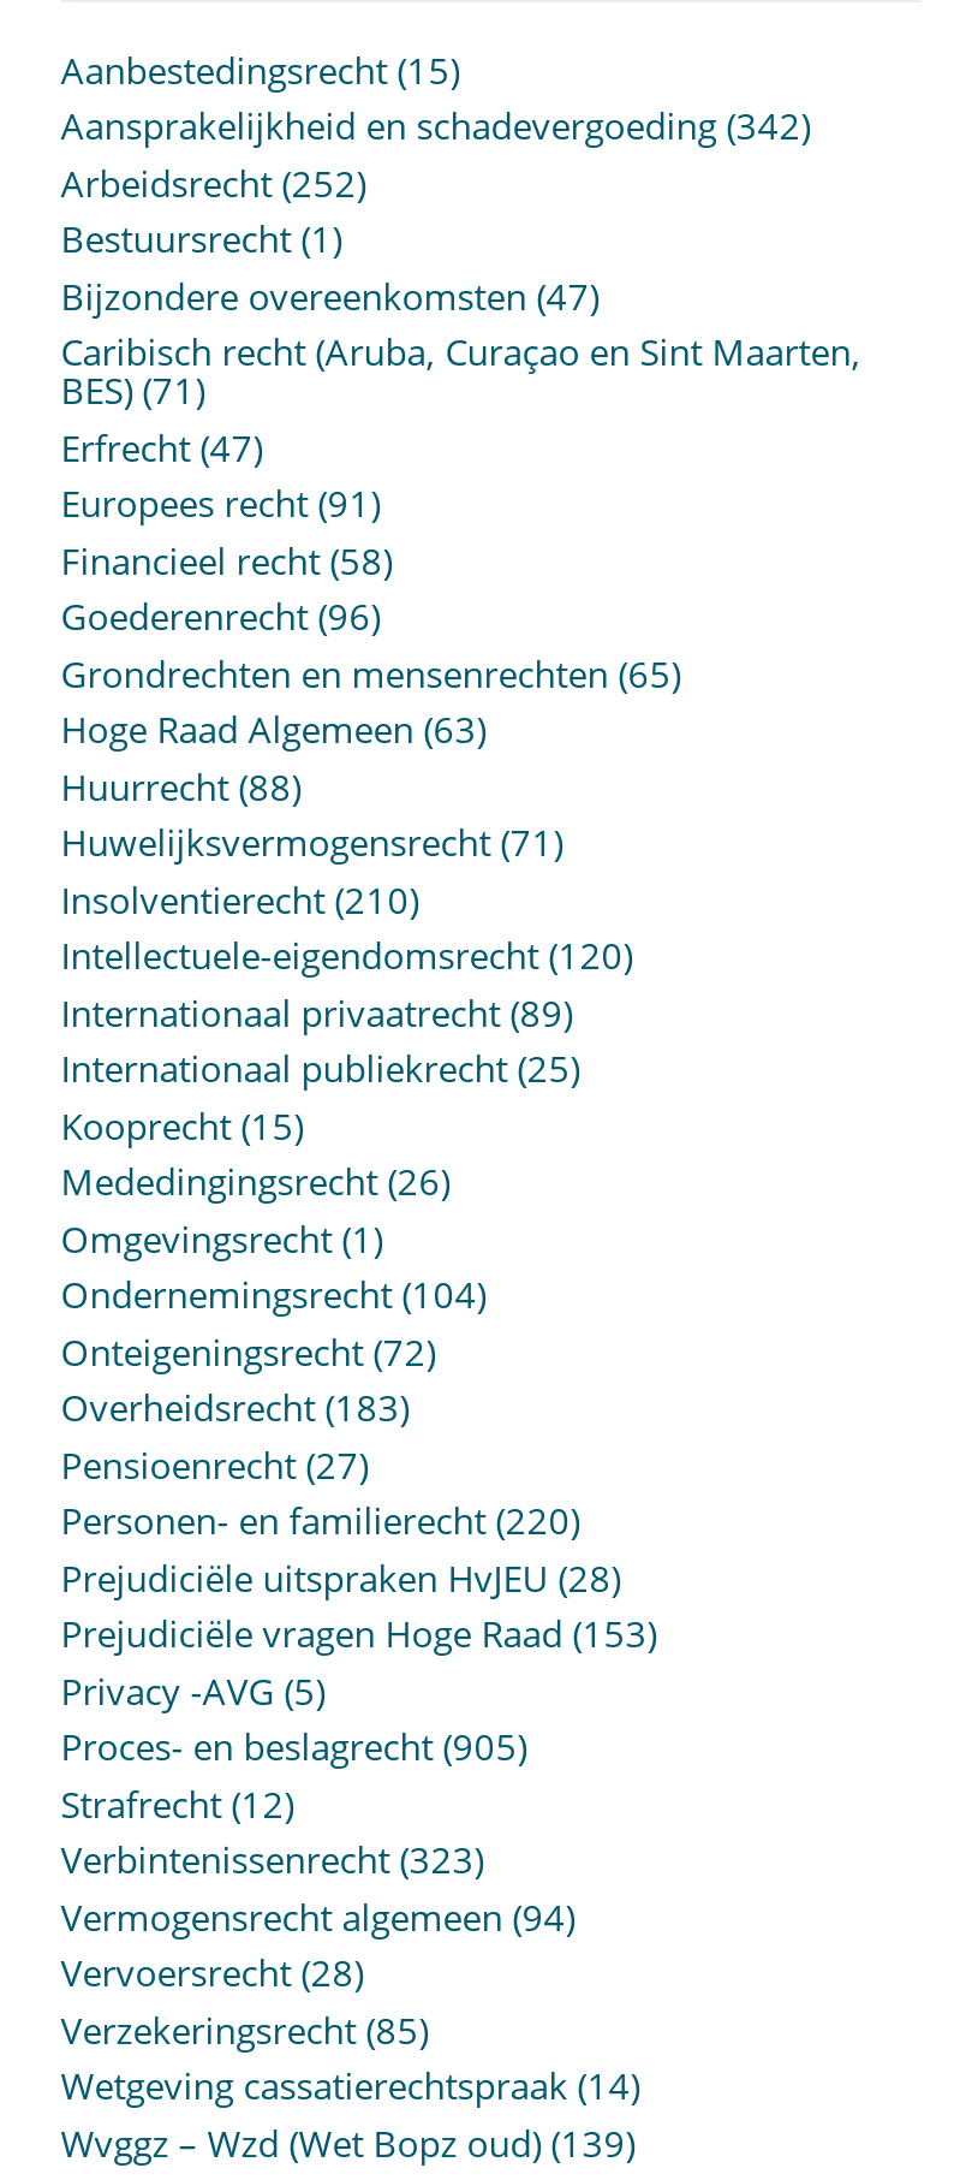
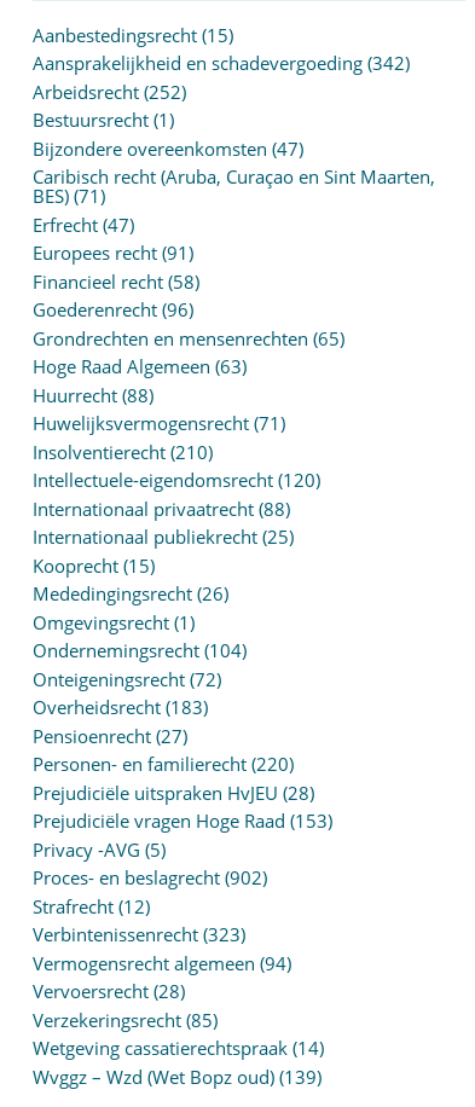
[61,988,573,1036] Internationaal privaatrecht (89) -> [32,497,290,521] Internationaal privaatrecht (88)
[61,1723,527,1771] Proces- en beslagrecht (905) -> [32,866,267,890] Proces- en beslagrecht (902)

